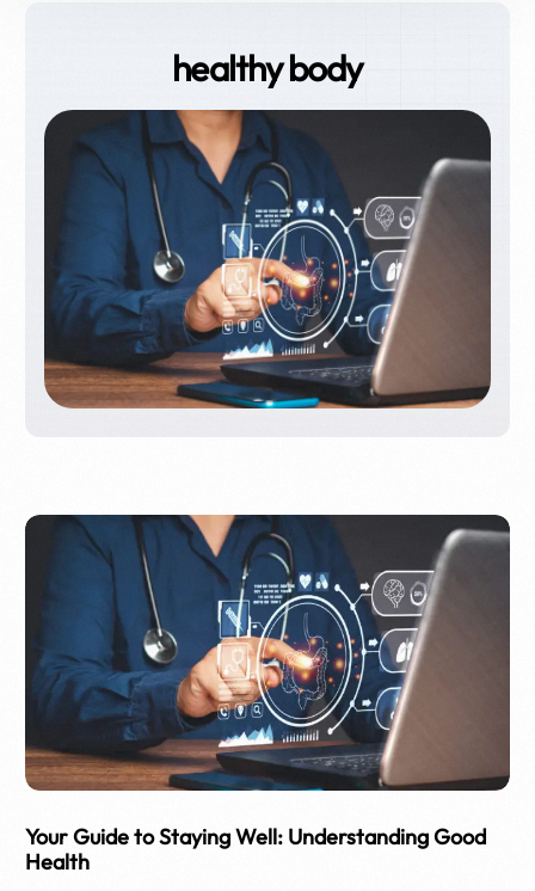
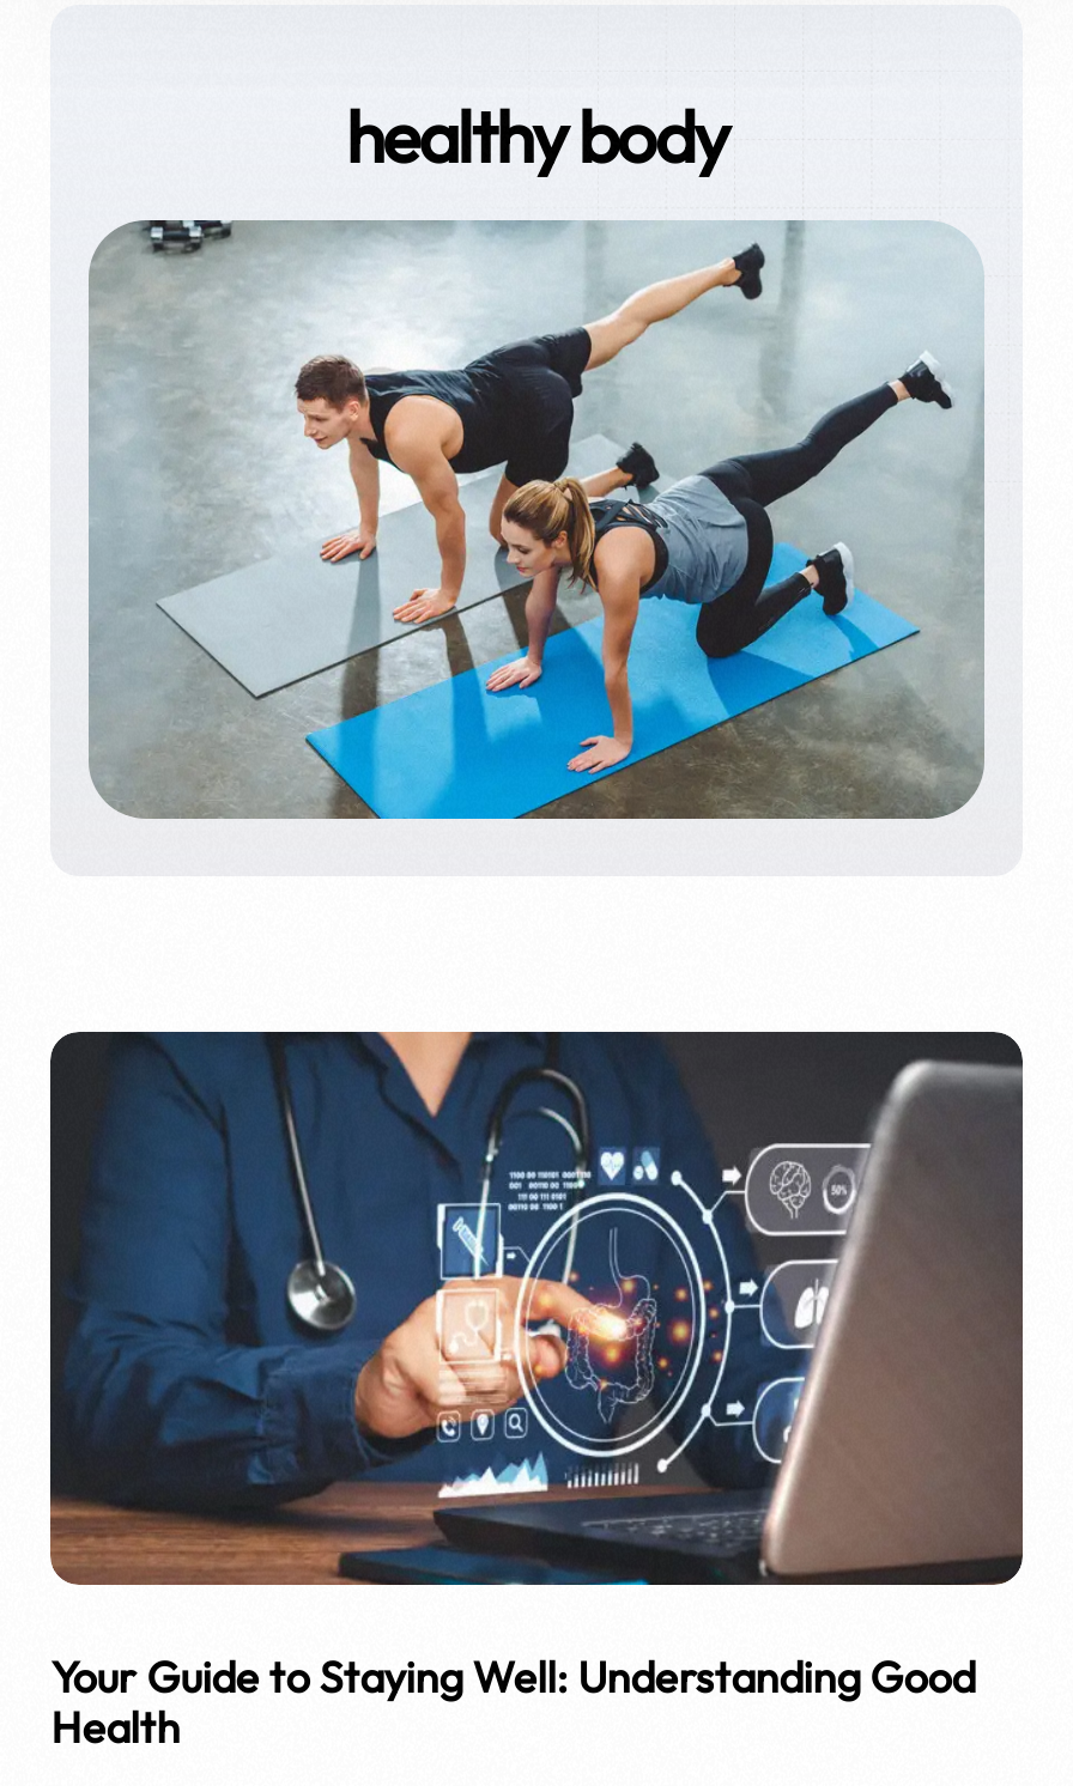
[43,109,492,410] [image] -> [91,220,984,821] [image]

